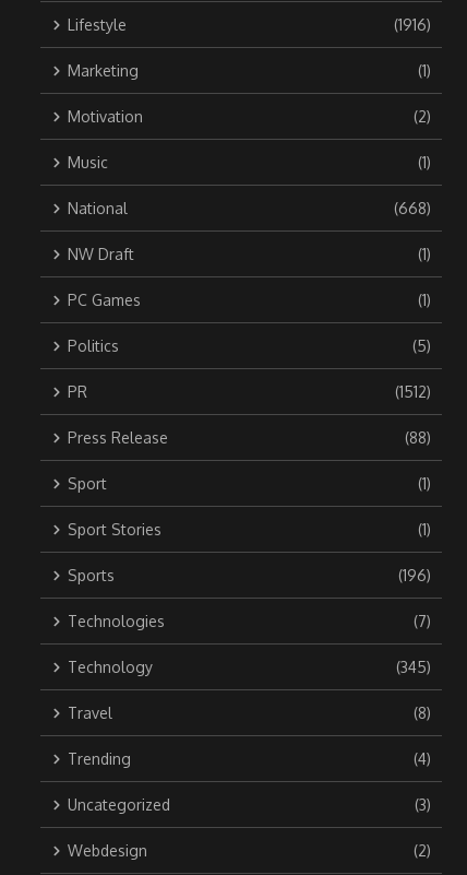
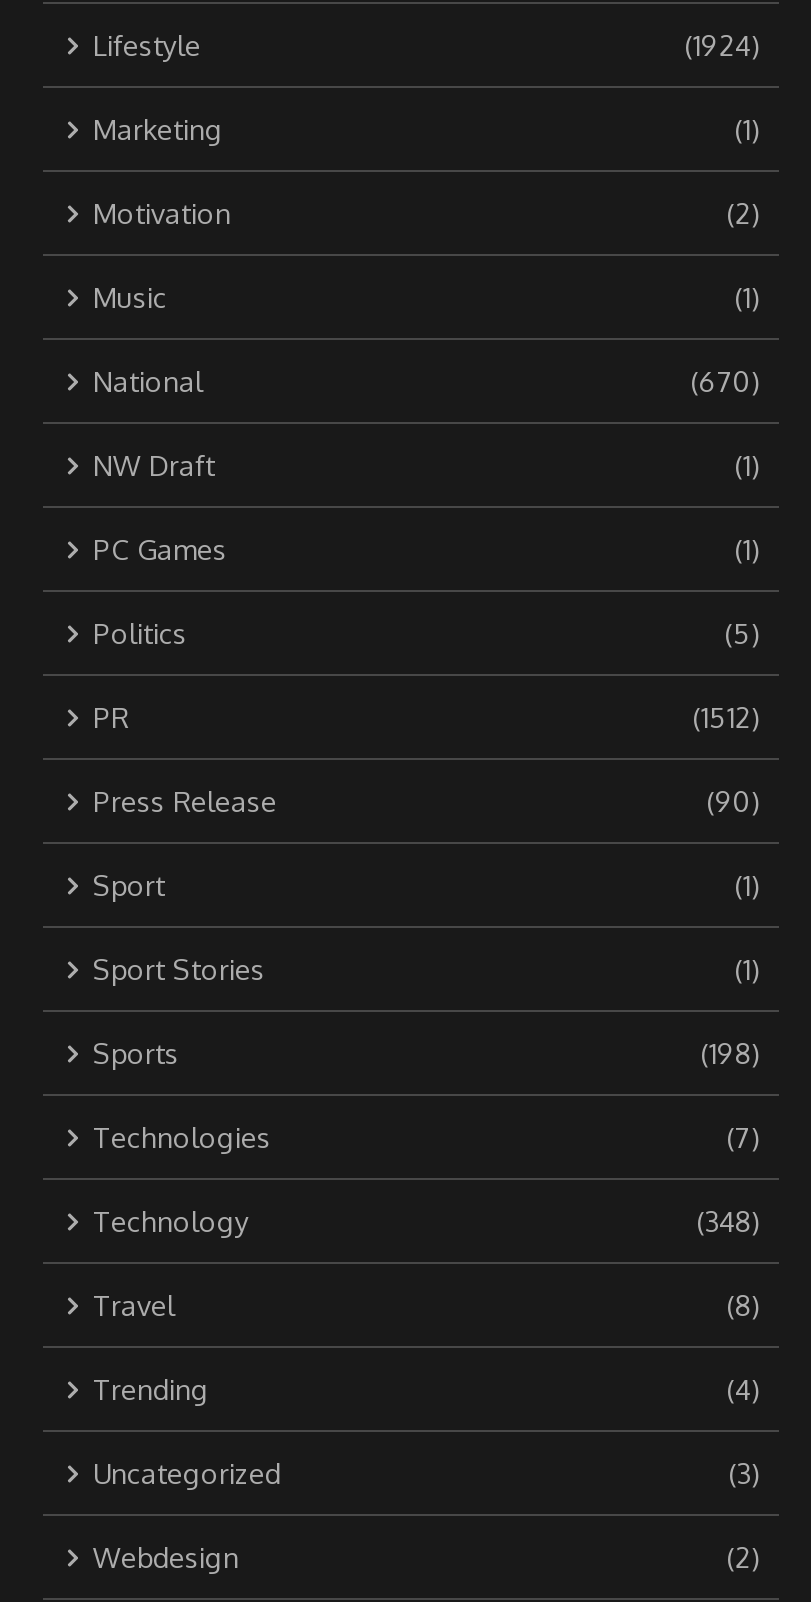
[394,15,431,34] (1916) -> [685,28,759,62] (1924)
[394,199,431,217] (668) -> [691,364,759,398] (670)
[405,428,431,447] (88) -> [707,784,759,818] (90)
[398,566,431,584] (196) -> [701,1036,759,1070] (198)
[396,658,431,676] (345) -> [697,1204,759,1238] (348)

